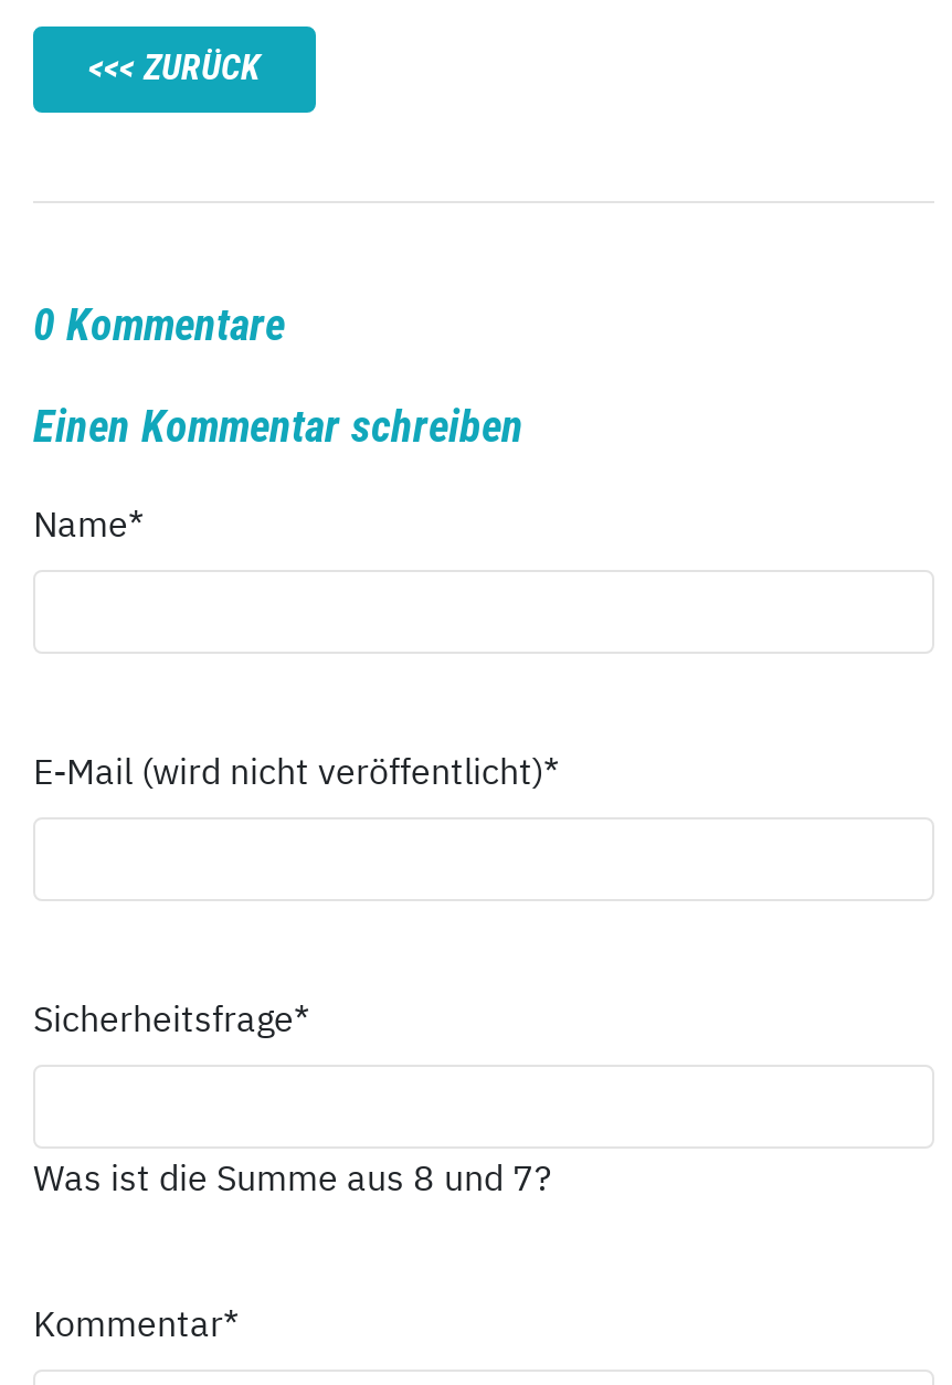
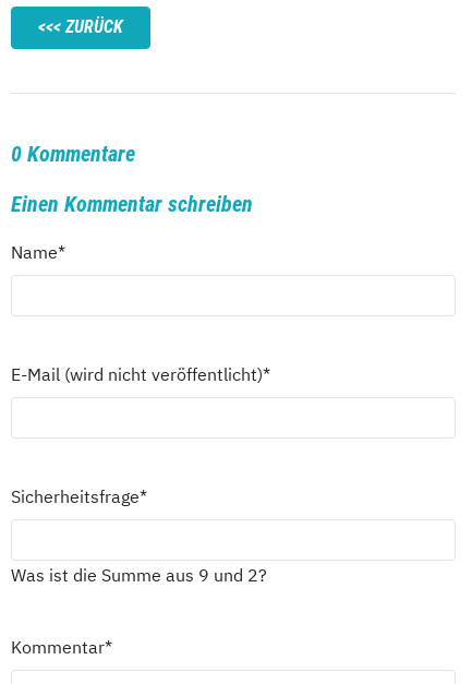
[33,1155,552,1199] Was ist die Summe aus 8 und 7? -> [11,564,267,586] Was ist die Summe aus 9 und 2?

